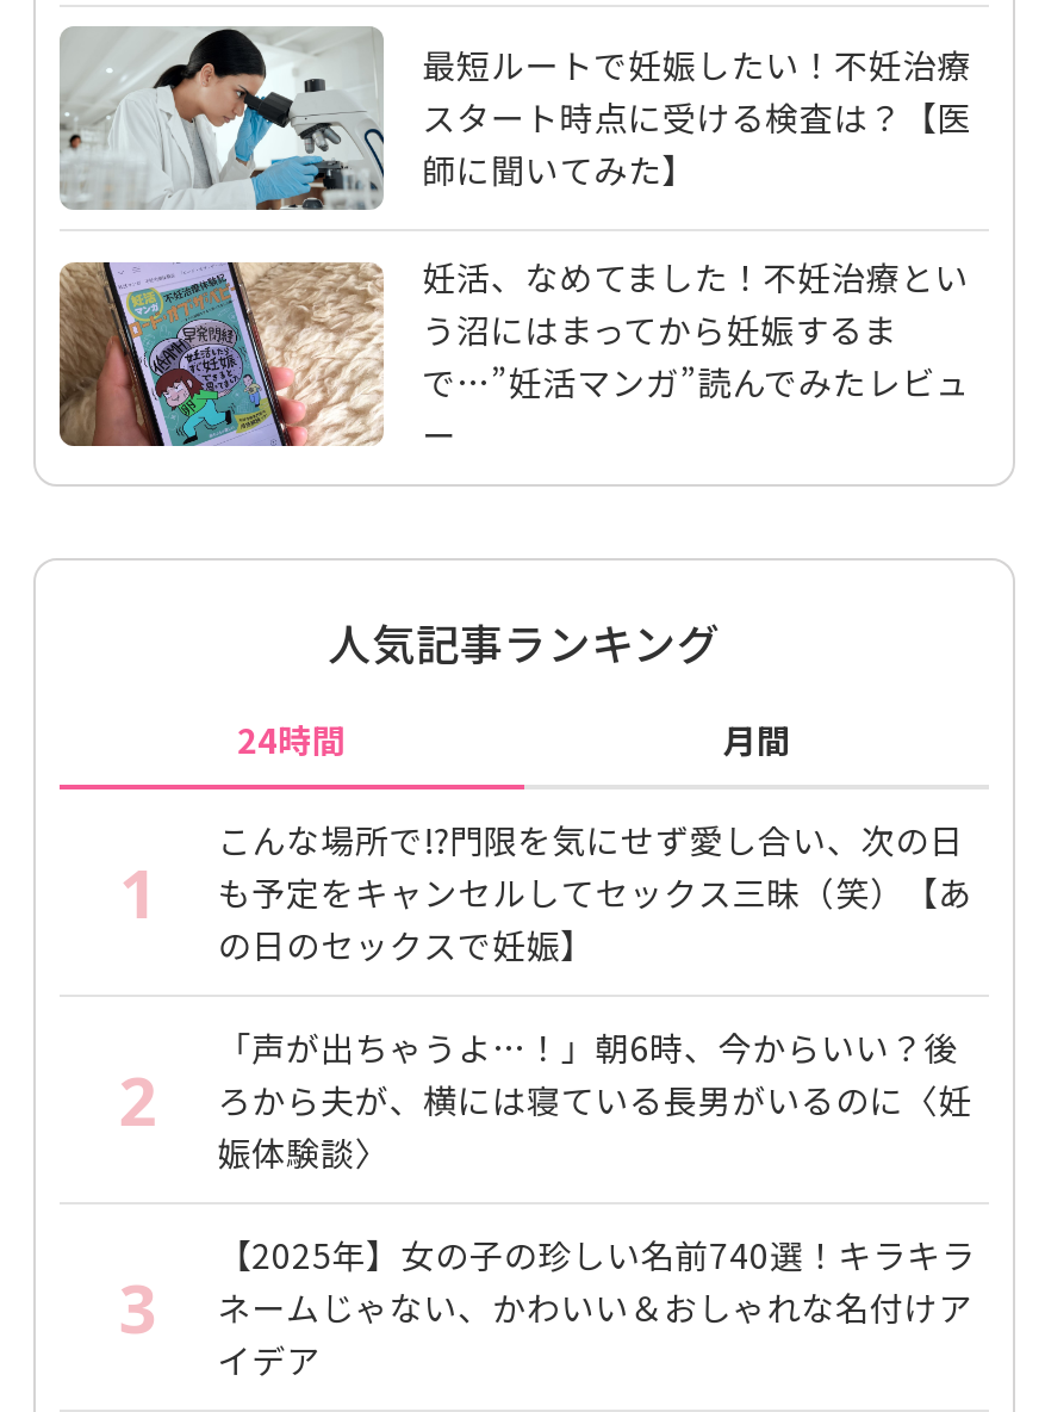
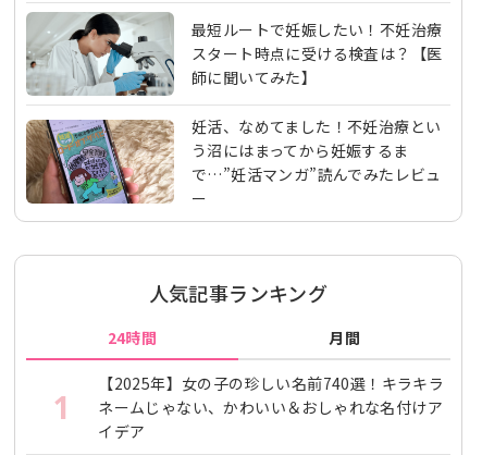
[119,815,973,1144] こんな場所で!?門限を気にせず愛し合い、次の日 | も予定をキャンセルしてセックス三昧（笑）【あ | の日のセックスで妊娠】 | 2 -> none
[119,1023,973,1352] 「声が出ちゃうよ…！」朝6時、今からいい？後 | ろから夫が、横には寝ている長男がいるのに〈妊 | 娠体験談〉 | 3 -> none

